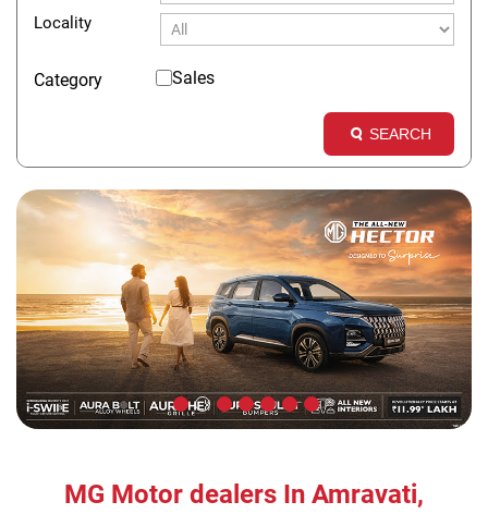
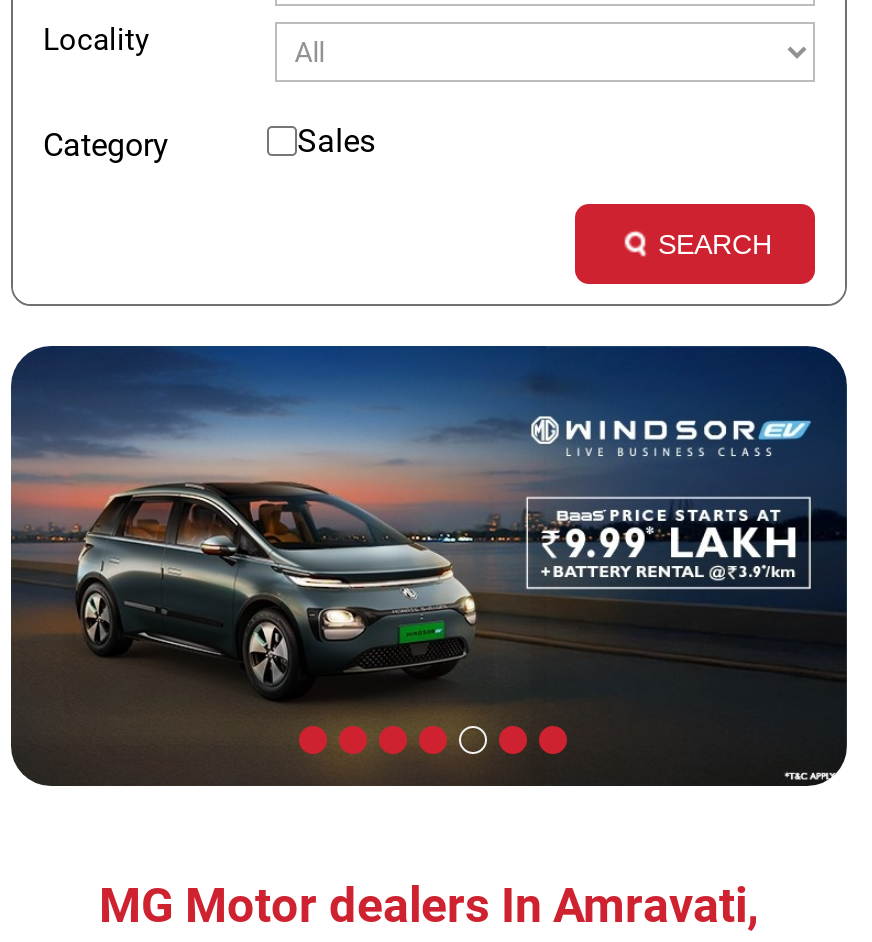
[15,188,473,427] [image] -> [9,344,849,782] [image]

